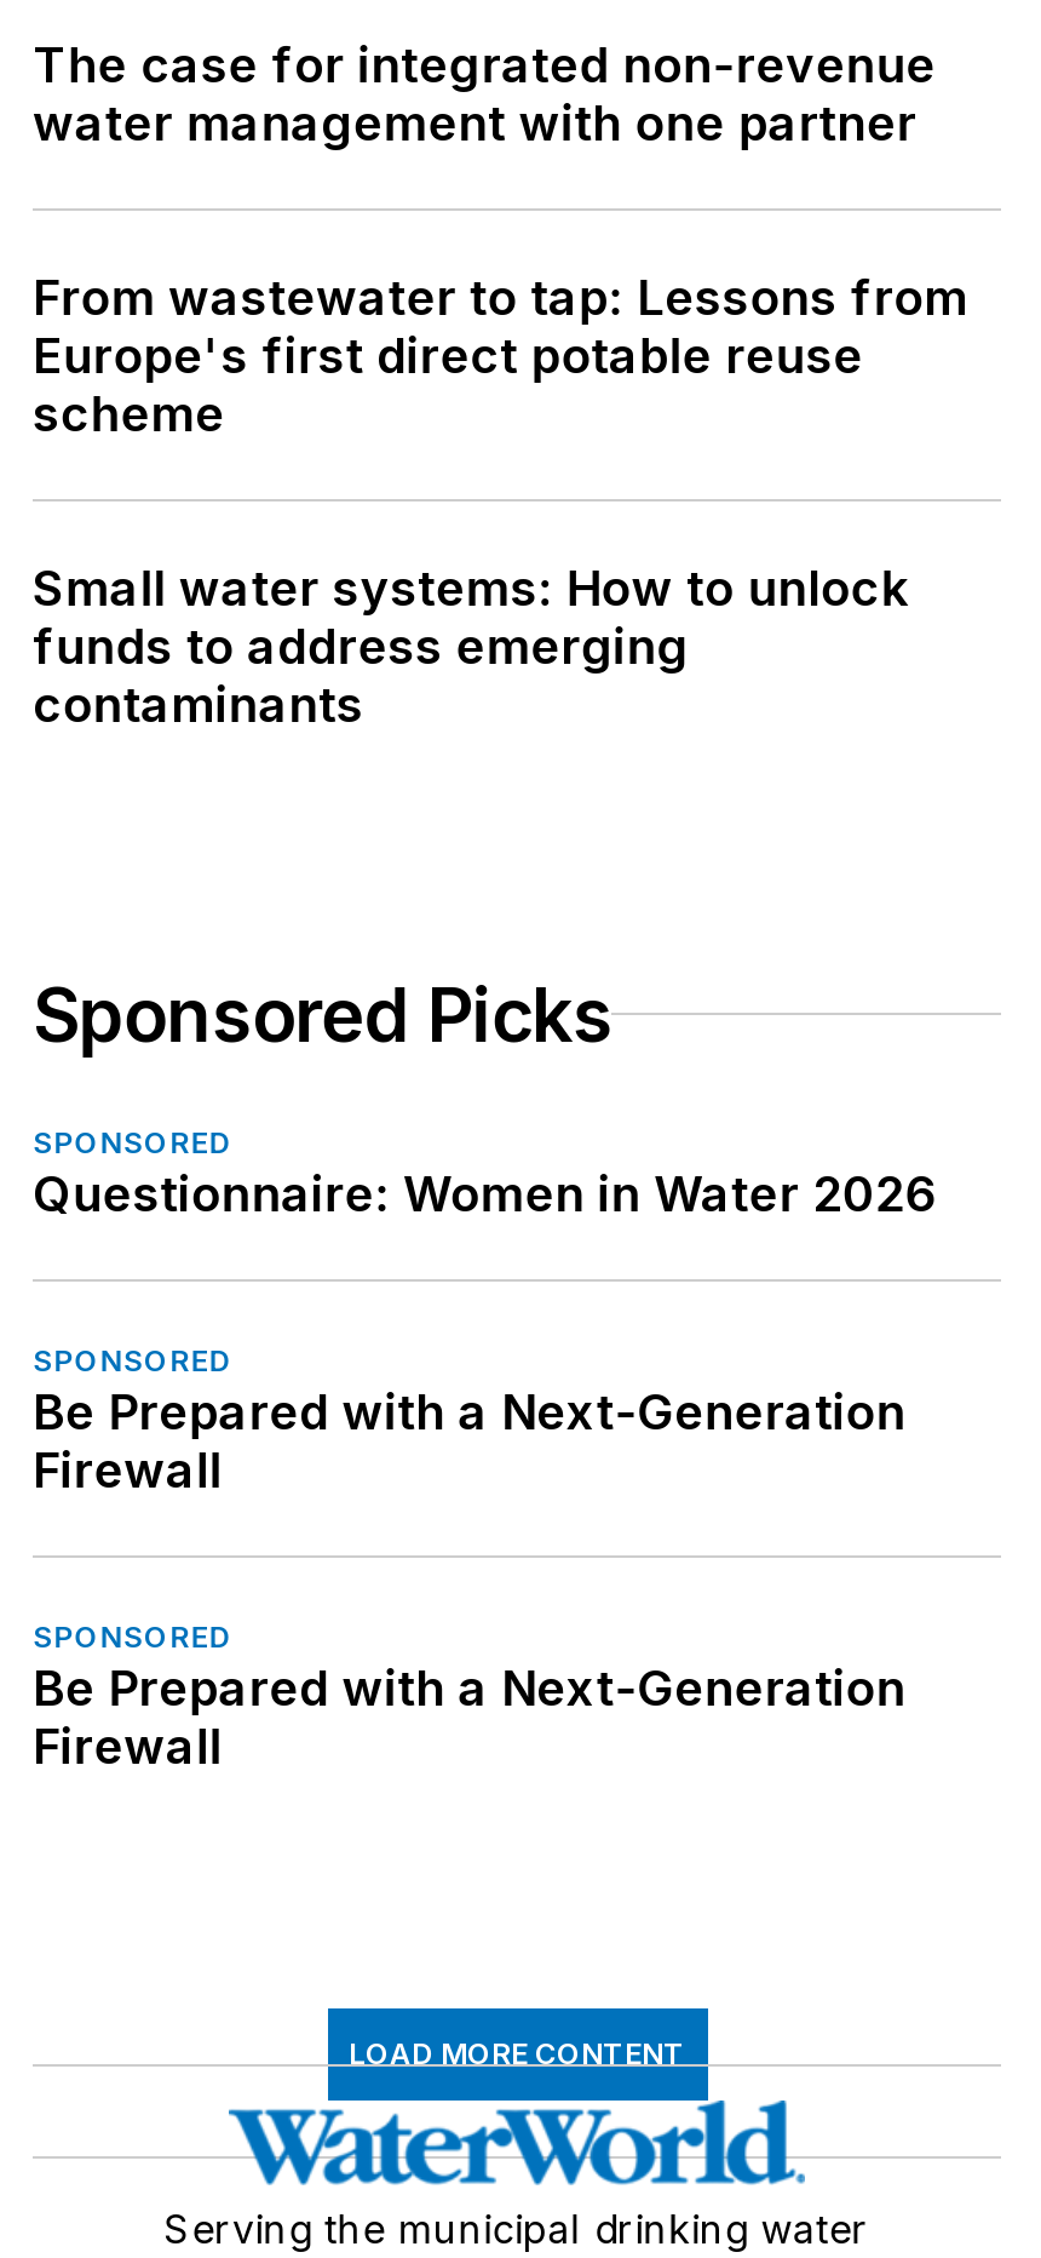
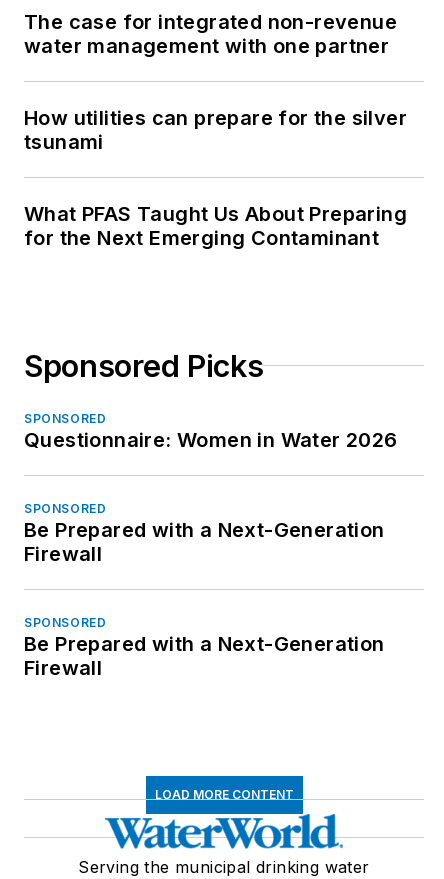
[33,268,968,442] From wastewater to tap: Lessons from | Europe's first direct potable reuse | scheme -> [24,105,407,153] How utilities can prepare for the silver | tsunami
[33,558,908,733] Small water systems: How to unlock | funds to address emerging | contaminants -> [24,201,407,249] What PFAS Taught Us About Preparing | for the Next Emerging Contaminant

